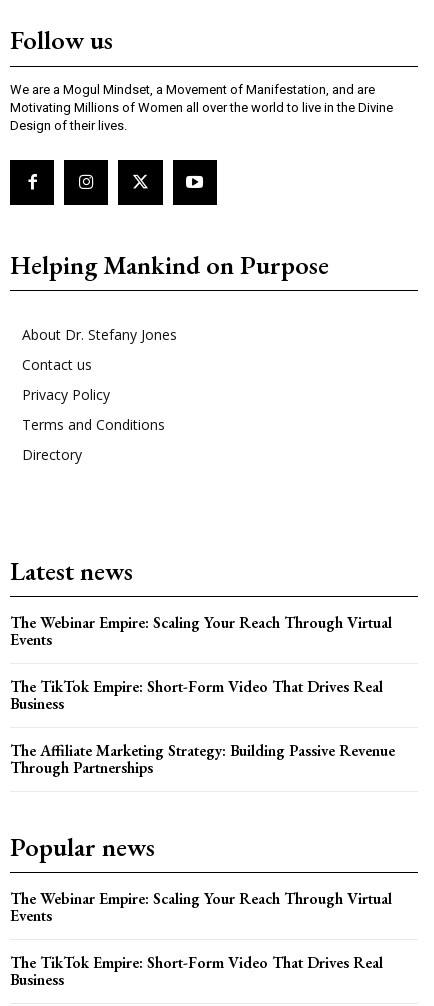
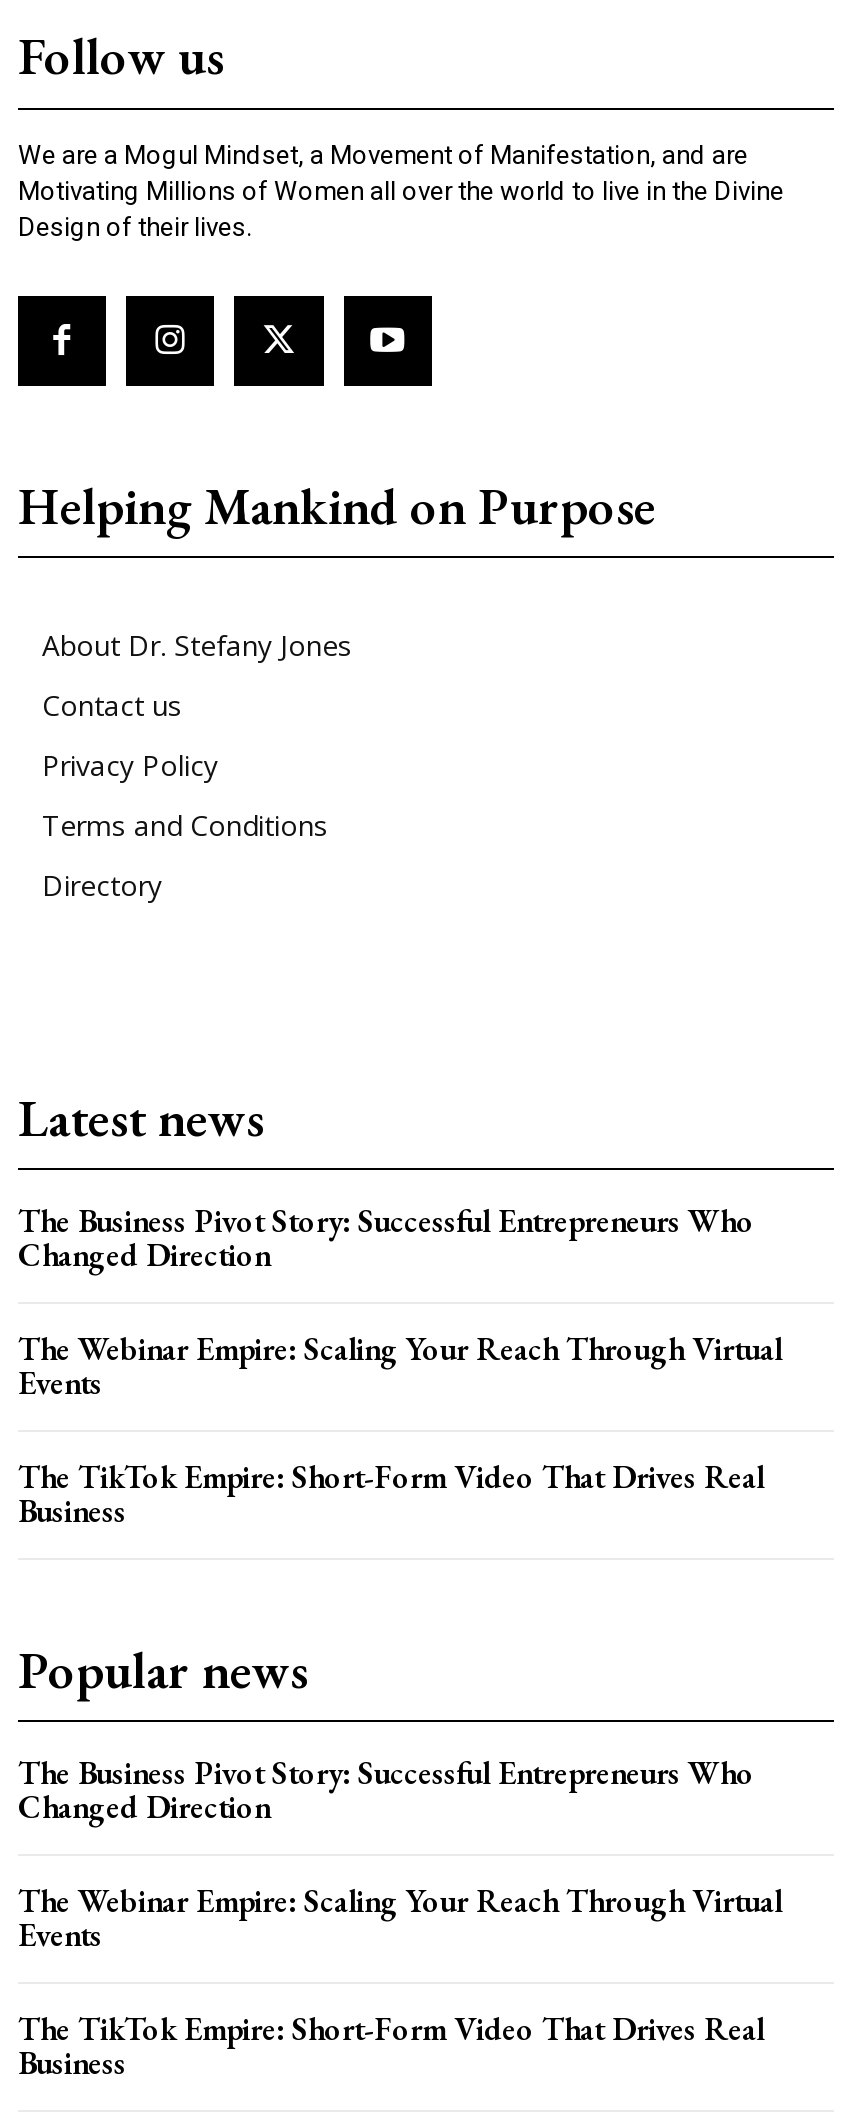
none -> [18,1199,754,1275] The Business Pivot Story: Successful Entrepreneurs Who | Changed Direction
[10,740,395,778] The Affiliate Marketing Strategy: Building Passive Revenue | Through Partnerships -> none
none -> [18,1751,754,1827] The Business Pivot Story: Successful Entrepreneurs Who | Changed Direction

